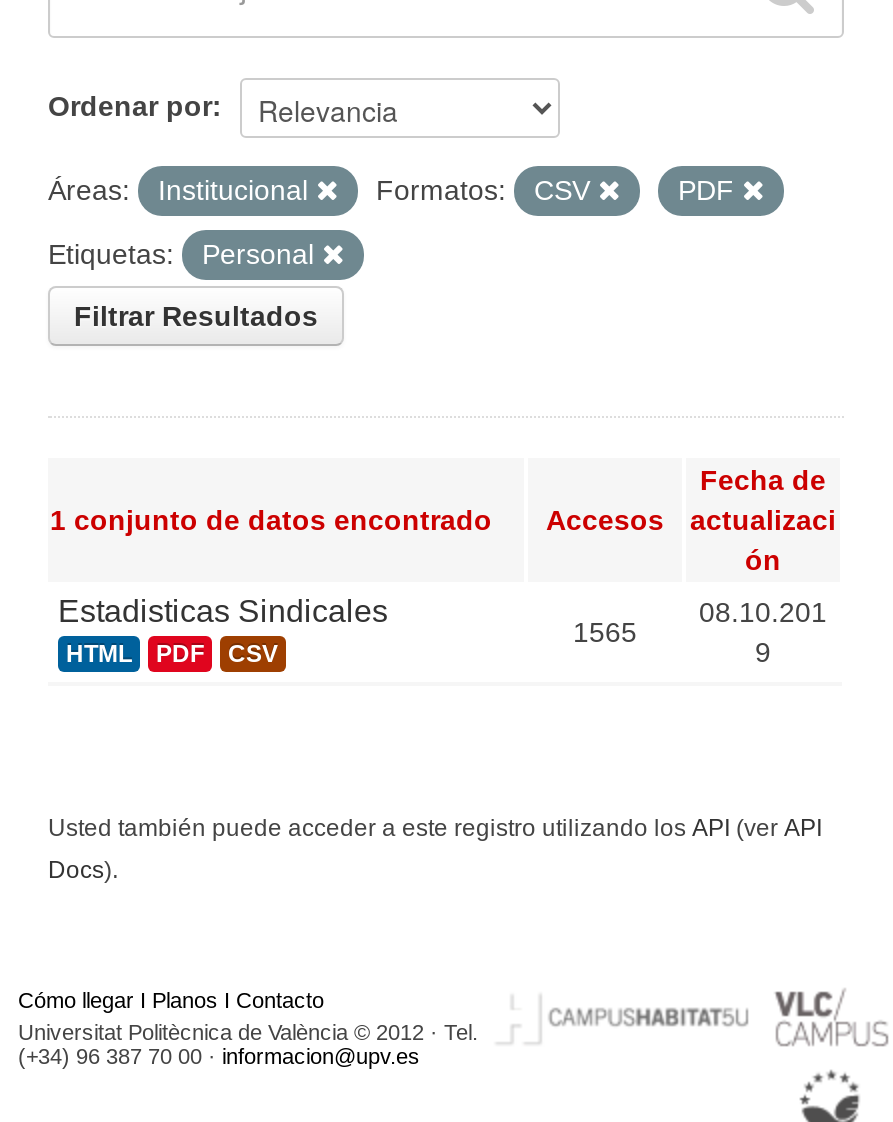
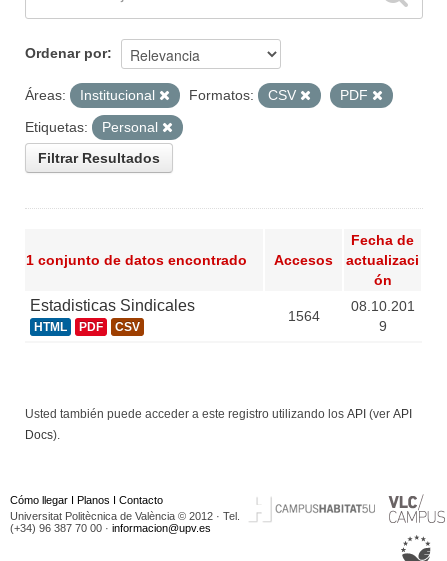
[573,616,637,648] 1565 -> [287,308,319,324] 1564

